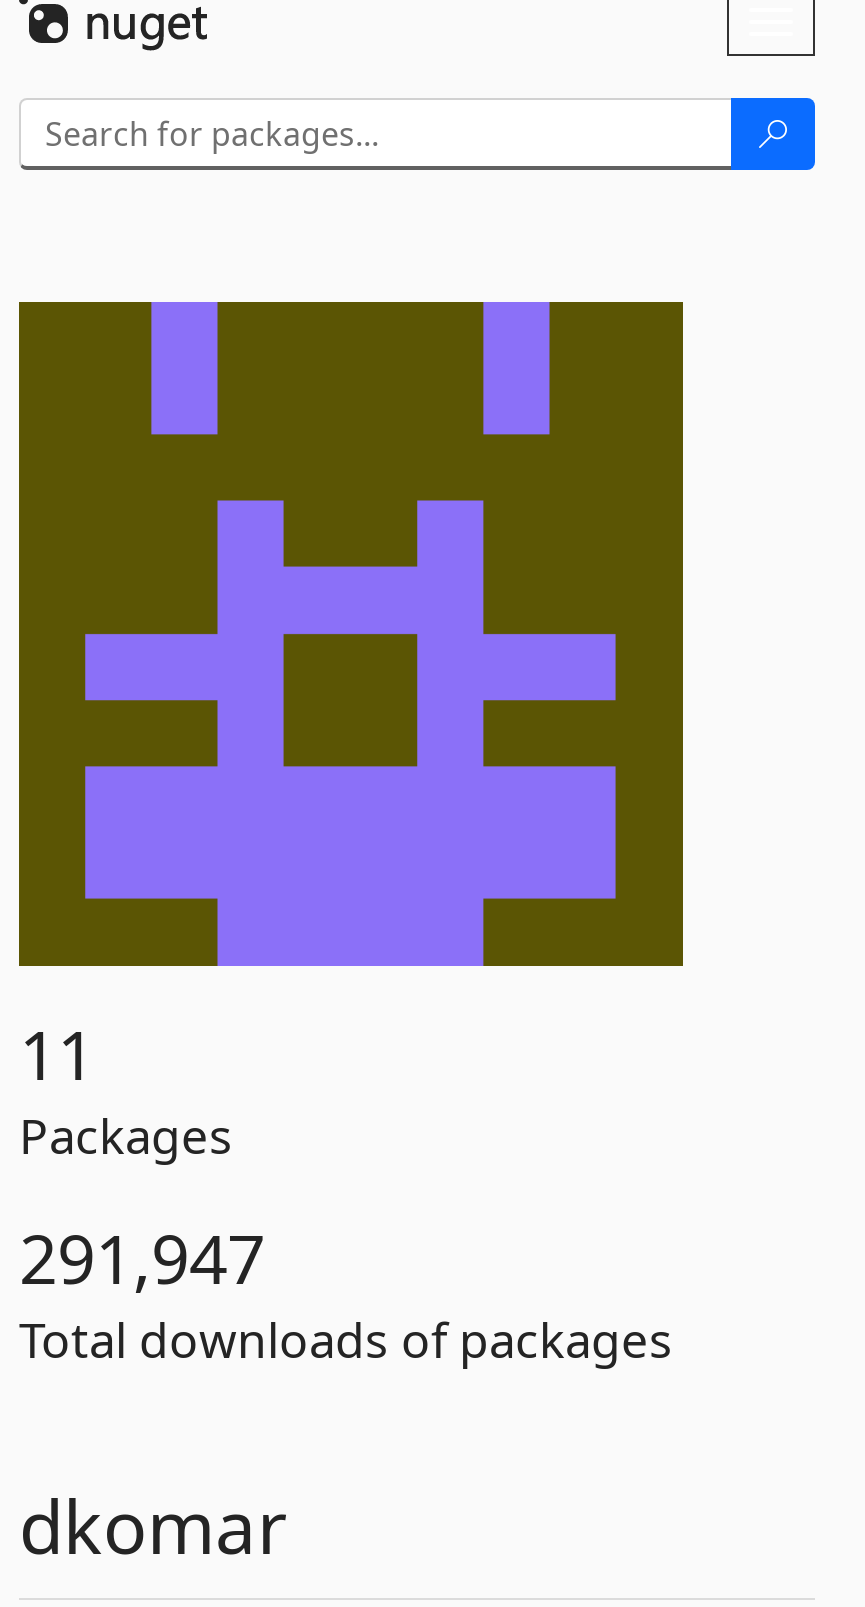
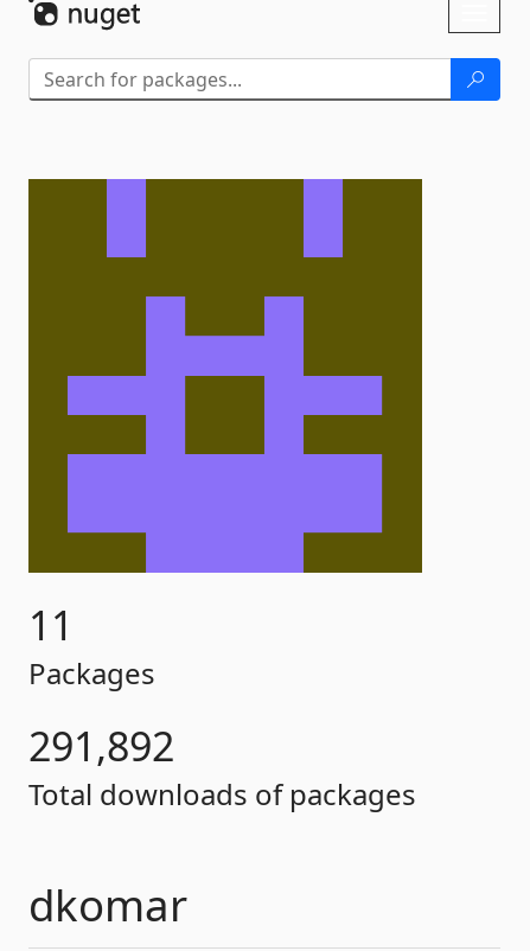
[19,1212,265,1304] 291,947 -> [28,719,174,773] 291,892

